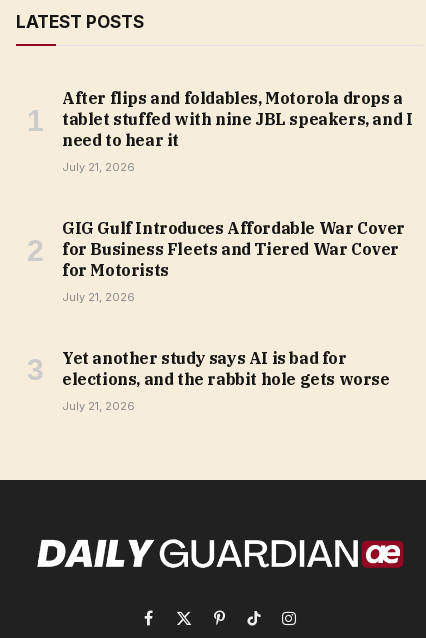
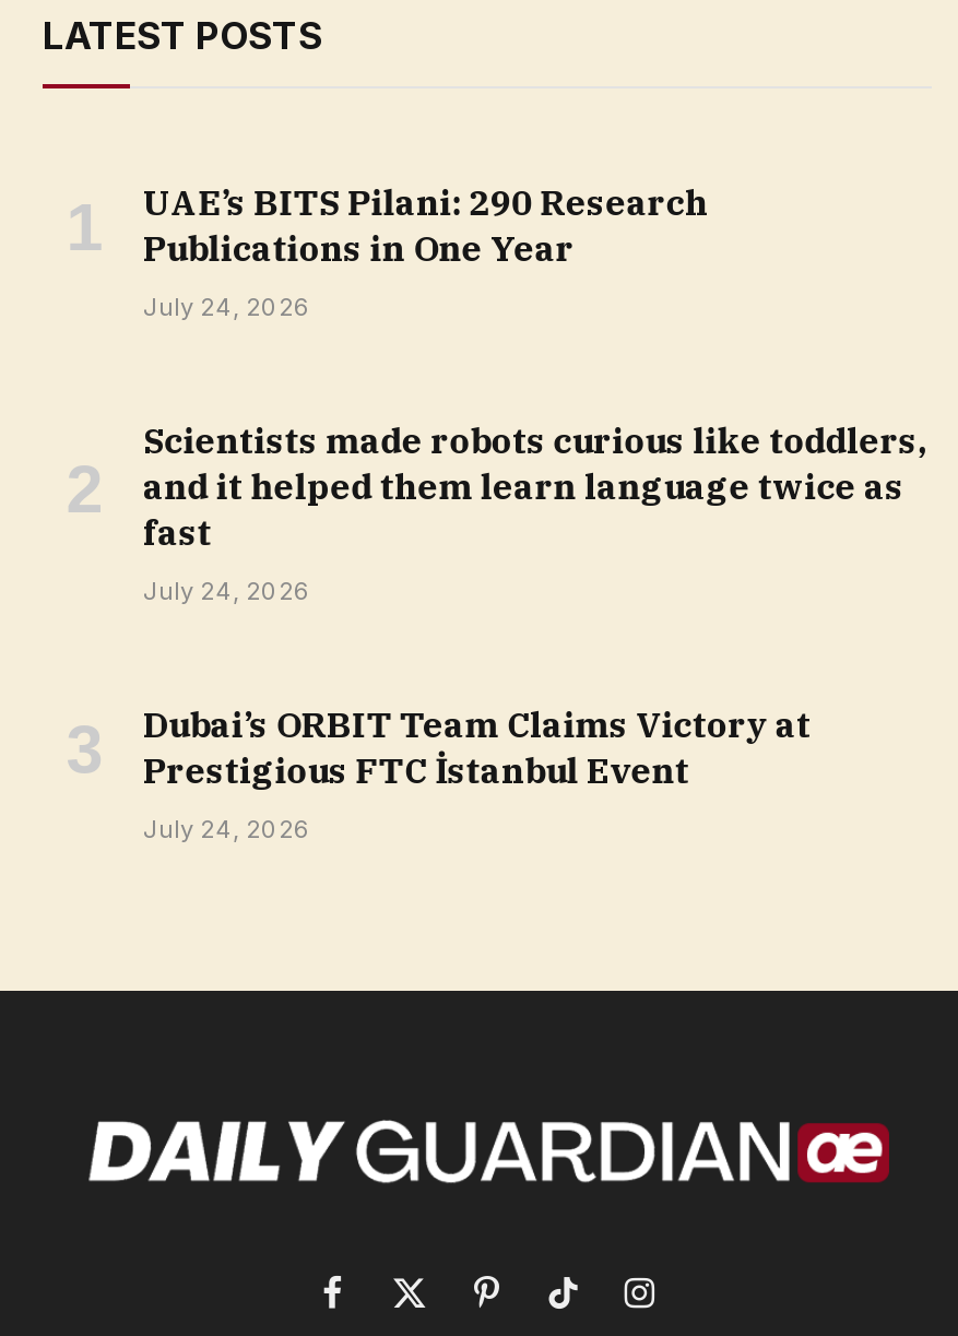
[62,88,412,150] After flips and foldables, Motorola drops a | tablet stuffed with nine JBL speakers, and I | need to hear it -> [143,181,708,270] UAE’s BITS Pilani: 290 Research | Publications in One Year
[62,160,135,174] July 21, 2026 -> [143,292,311,323] July 24, 2026
[62,218,405,280] GIG Gulf Introduces Affordable War Cover | for Business Fleets and Tiered War Cover | for Motorists -> [143,419,925,554] Scientists made robots curious like toddlers, | and it helped them learn language twice as | fast
[62,290,135,304] July 21, 2026 -> [143,576,311,607] July 24, 2026
[62,348,390,389] Yet another study says AI is bad for | elections, and the rabbit hole gets worse -> [143,703,811,792] Dubai’s ORBIT Team Claims Victory at | Prestigious FTC İstanbul Event
[62,399,135,413] July 21, 2026 -> [143,814,311,845] July 24, 2026

